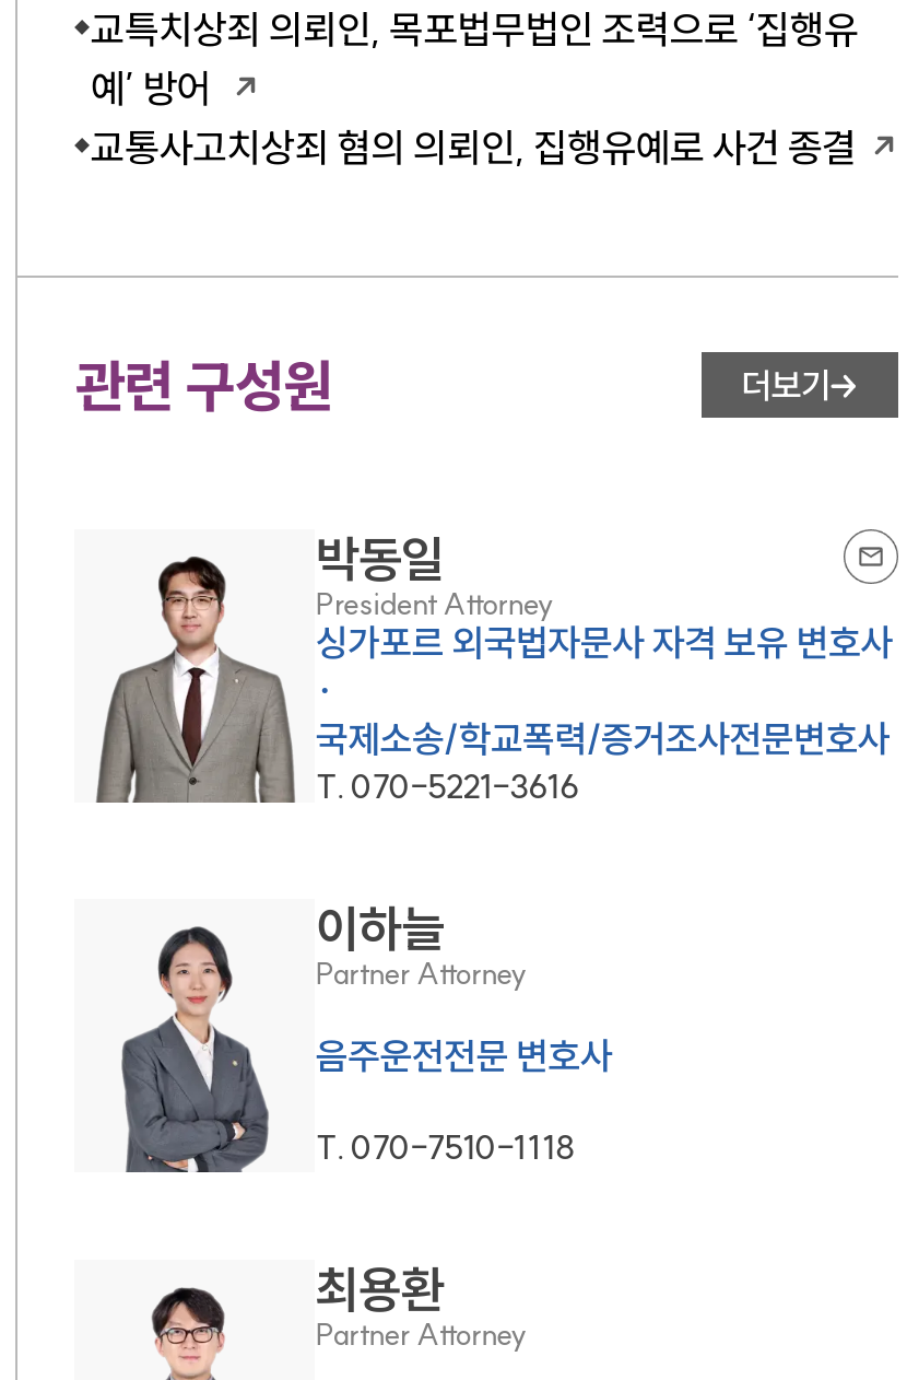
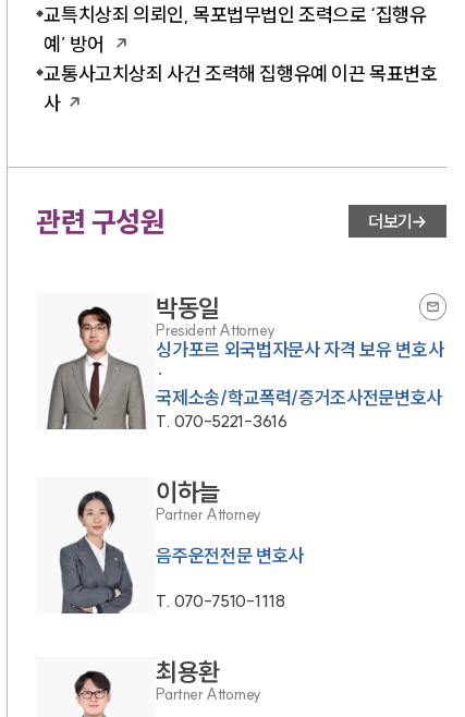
[90,122,856,172] 교통사고치상죄 혐의 의뢰인, 집행유예로 사건 종결 -> [44,61,437,115] 교통사고치상죄 사건 조력해 집행유예 이끈 목표변호 | 사

